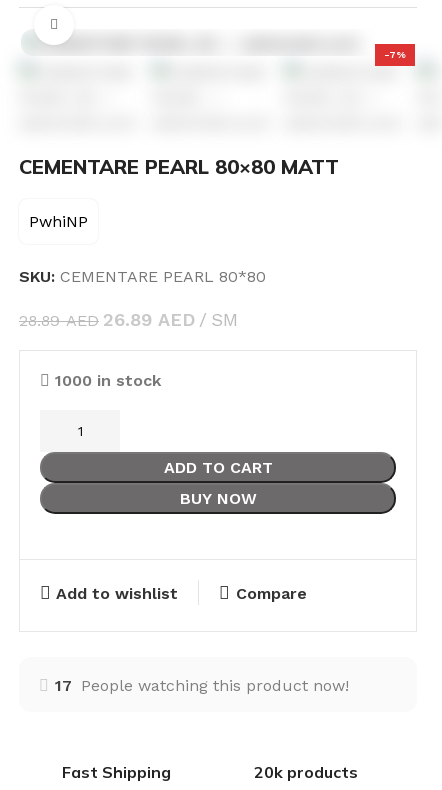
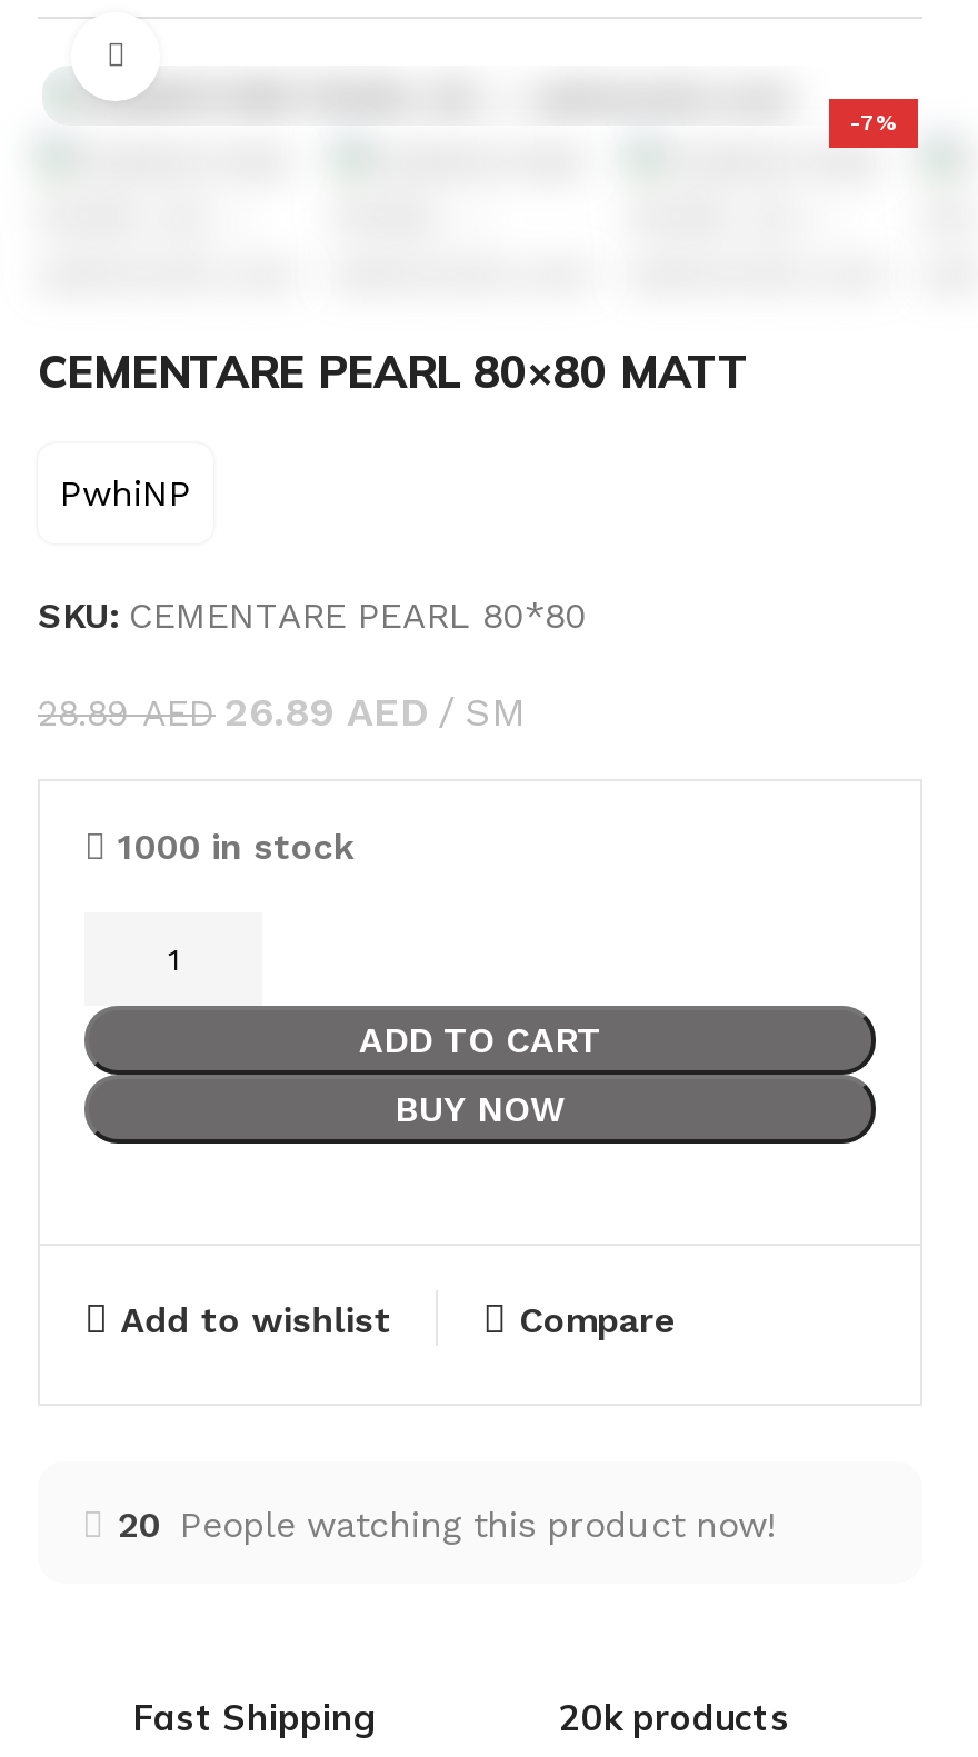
[55,675,349,694] 17 People watching this product now! -> [118,1503,776,1545] 20 People watching this product now!

